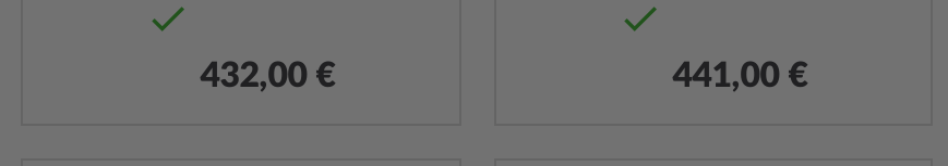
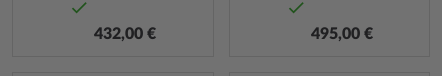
[673,58,808,92] 441,00 € -> [311,26,373,42] 495,00 €

